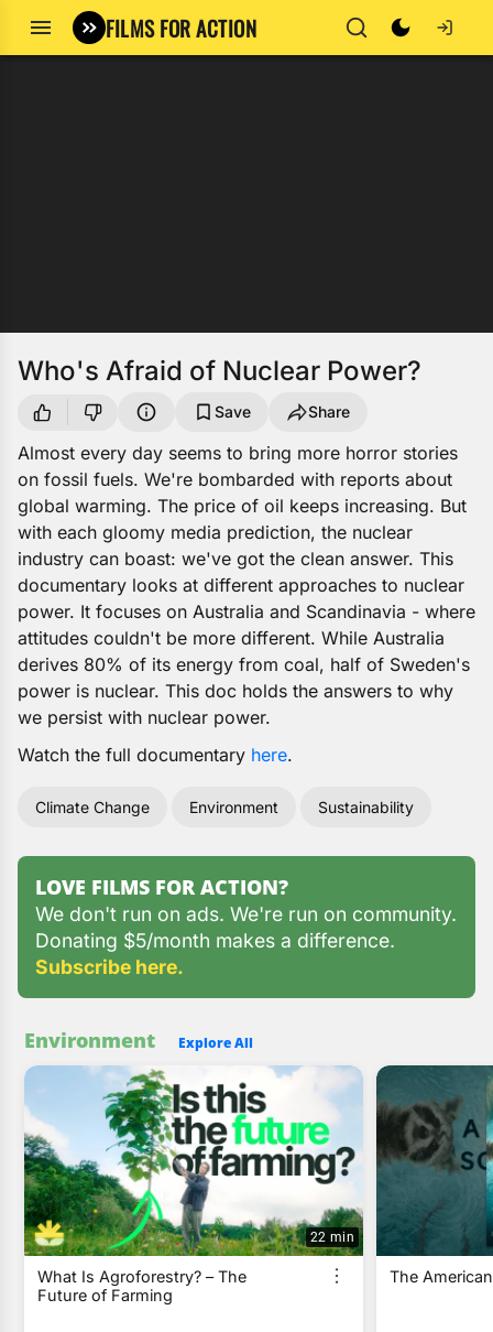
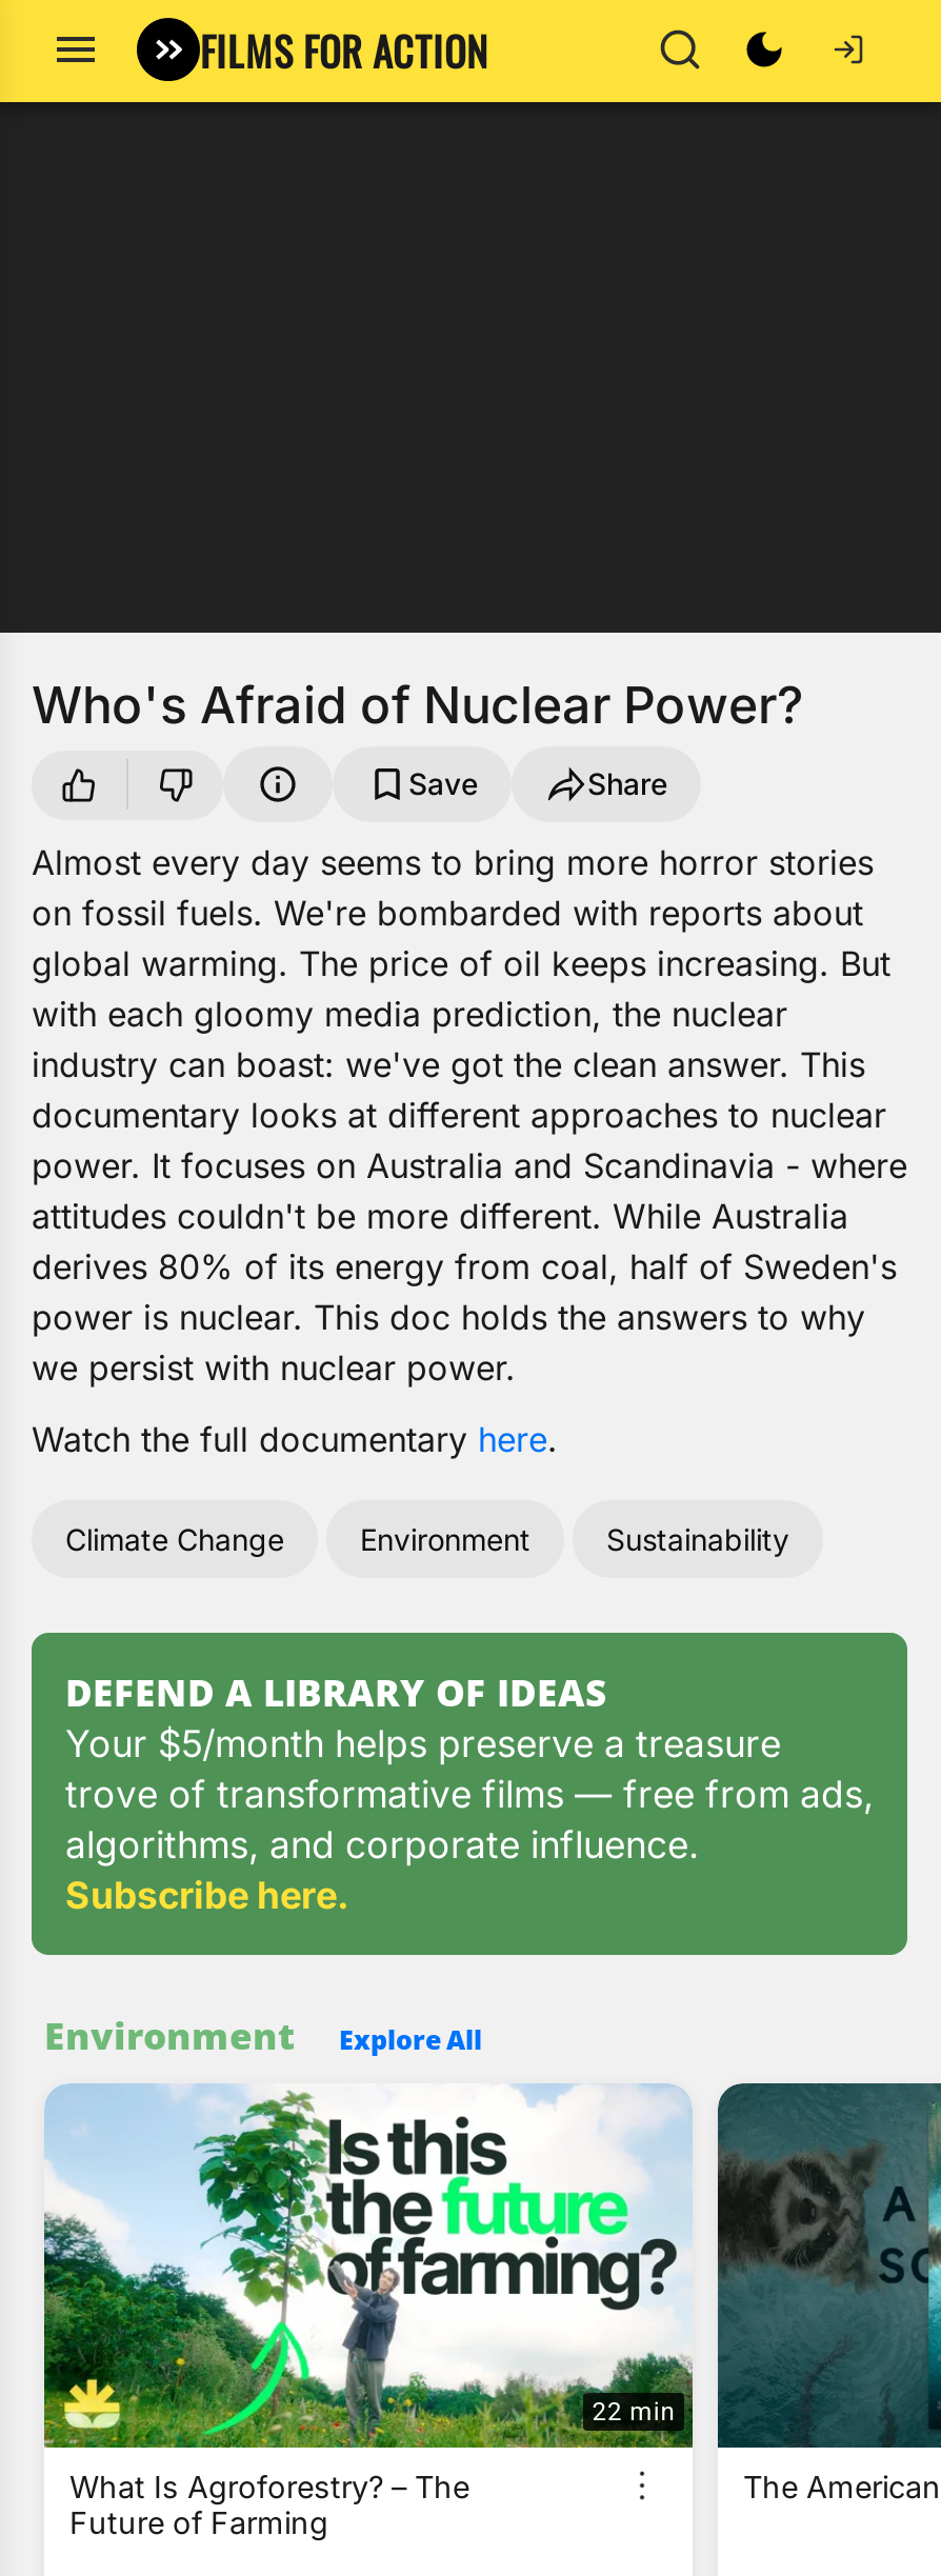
[35,874,457,952] LOVE FILMS FOR ACTION? | We don't run on ads. We're run on community. | Donating $5/month makes a difference. -> [65,1666,874,1866] DEFEND A LIBRARY OF IDEAS | Your $5/month helps preserve a treasure | trove of transformative films — free from ads, | algorithms, and corporate influence.

